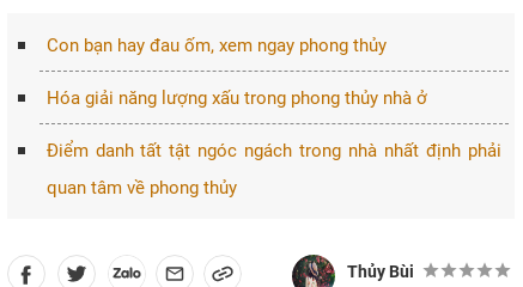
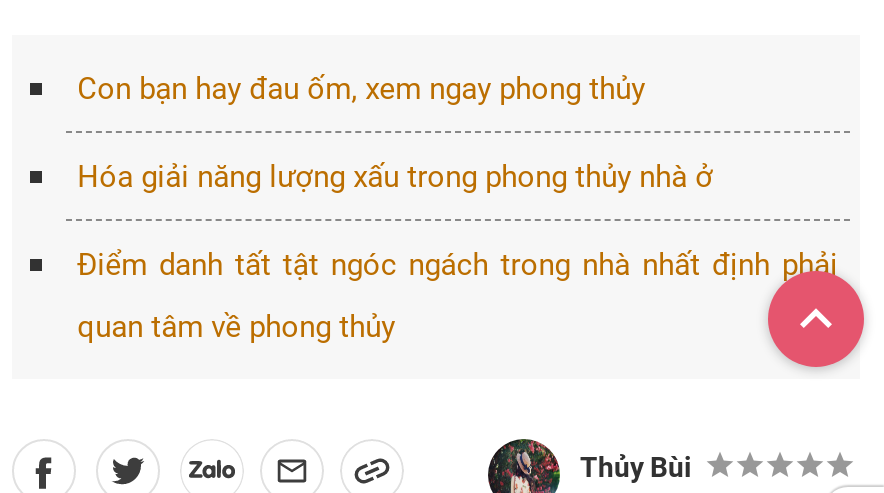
none -> [764,279,868,371] [image]

